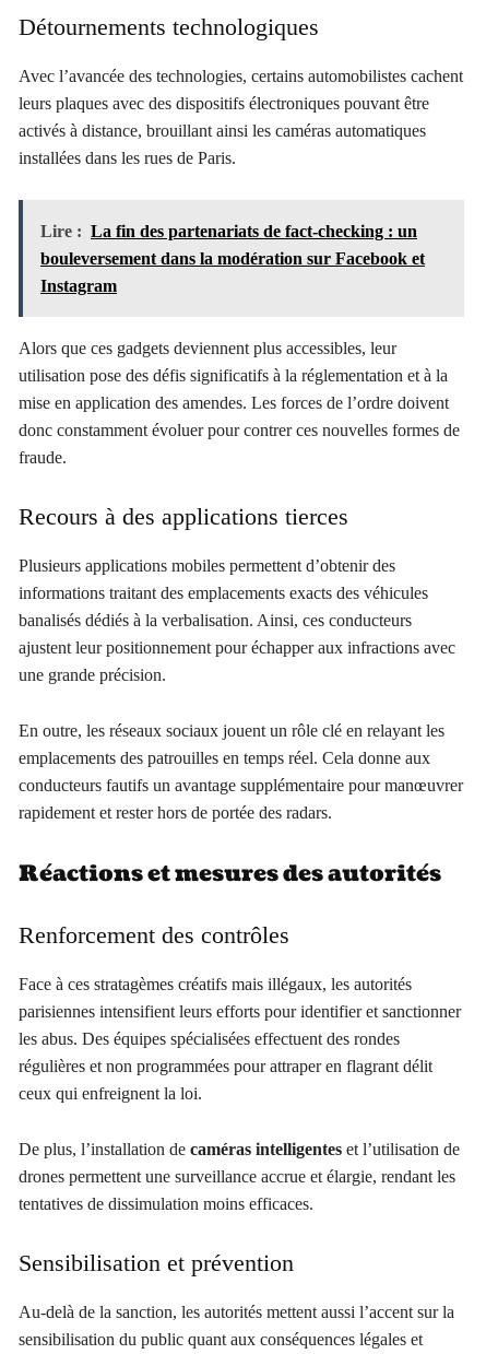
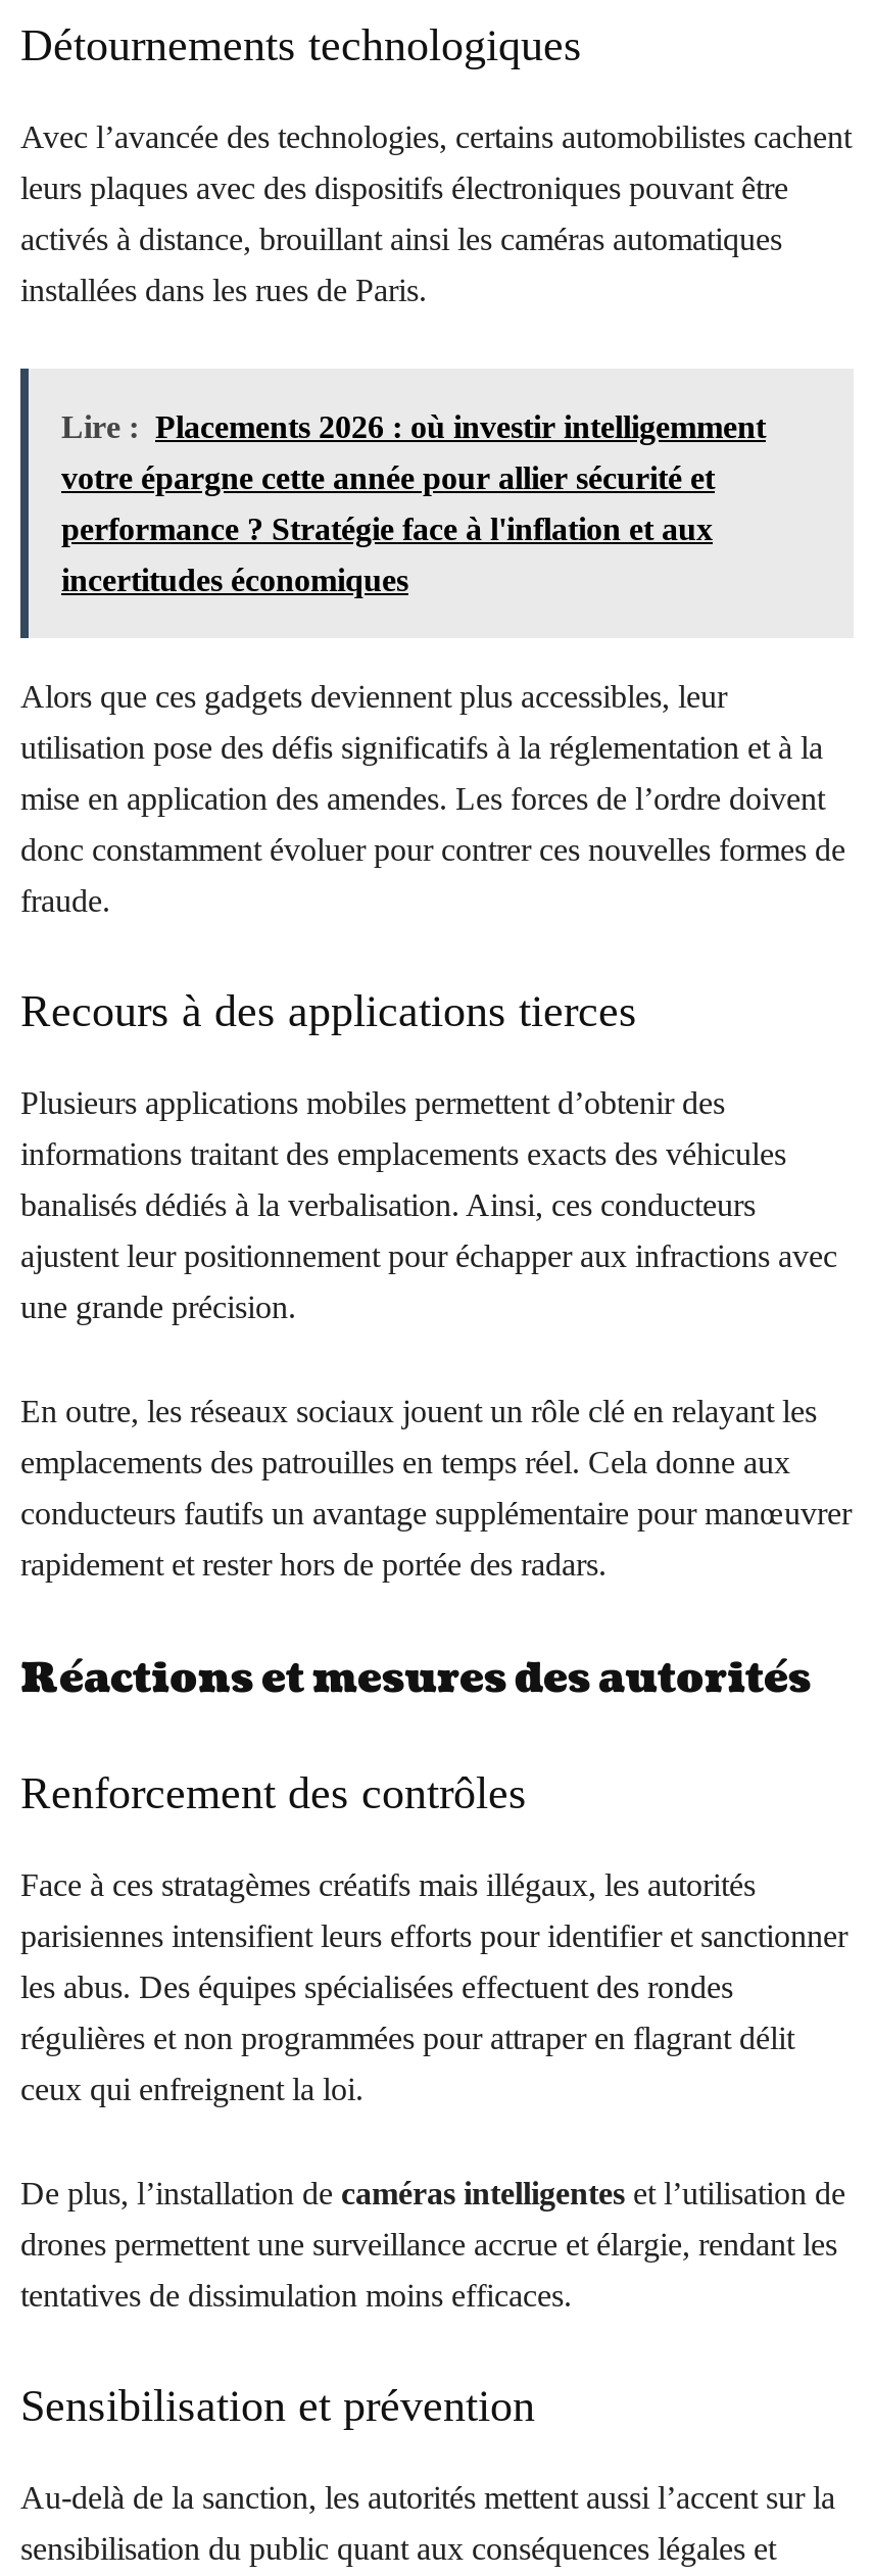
[40,222,425,295] Lire : La fin des partenariats de fact-checking : un | bouleversement dans la modération sur Facebook et | Instagram -> [61,410,766,597] Lire : Placements 2026 : où investir intelligemment | votre épargne cette année pour allier sécurité et | performance ? Stratégie face à l'inflation et aux | incertitudes économiques

